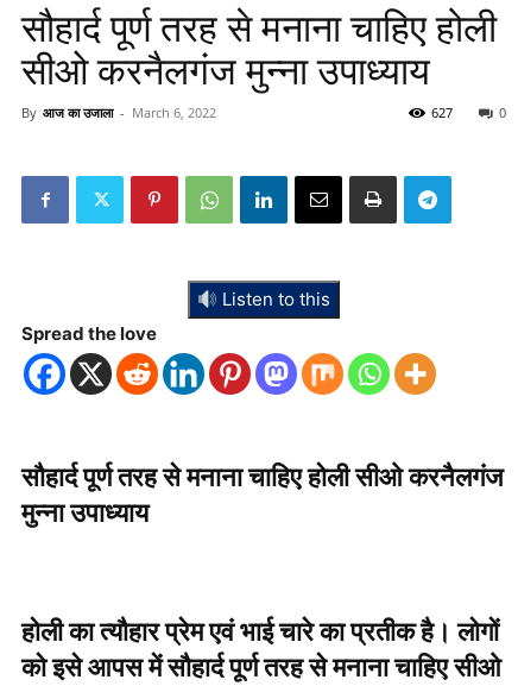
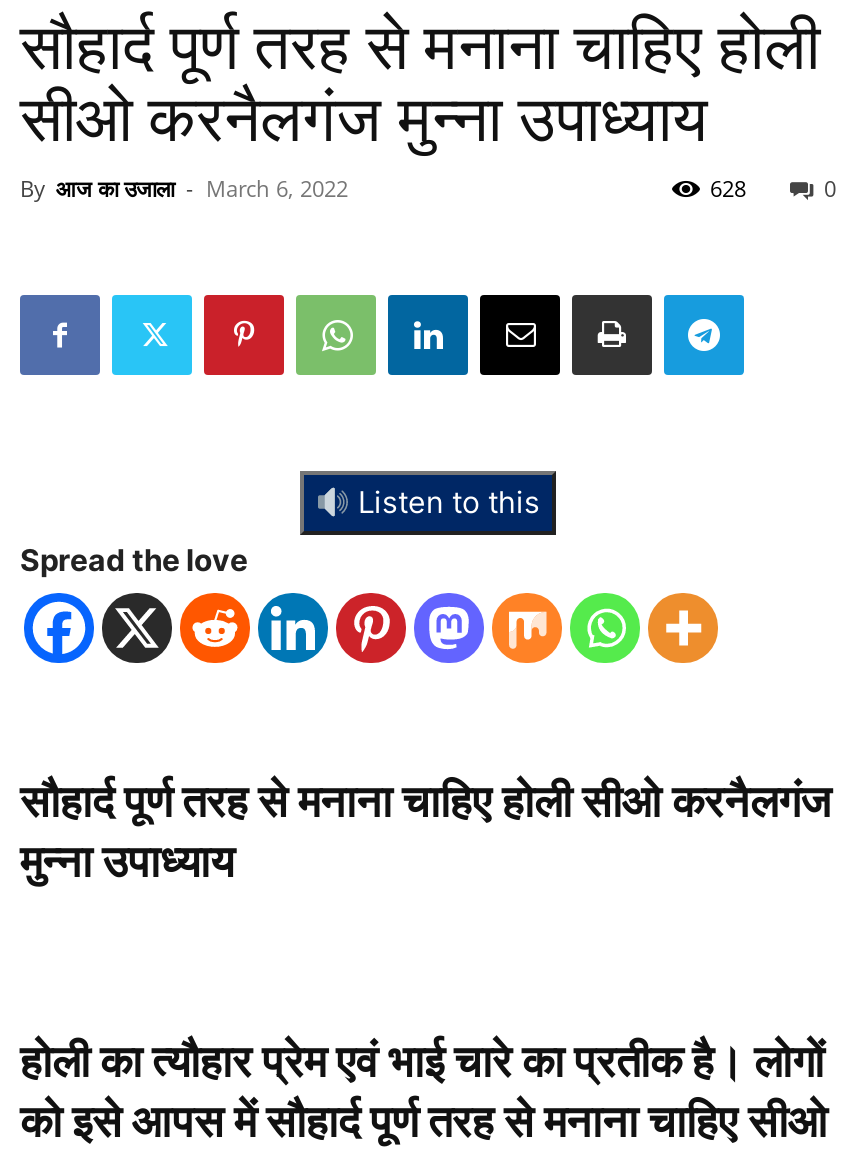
[431,103,453,121] 627 -> [710,173,746,203] 628

